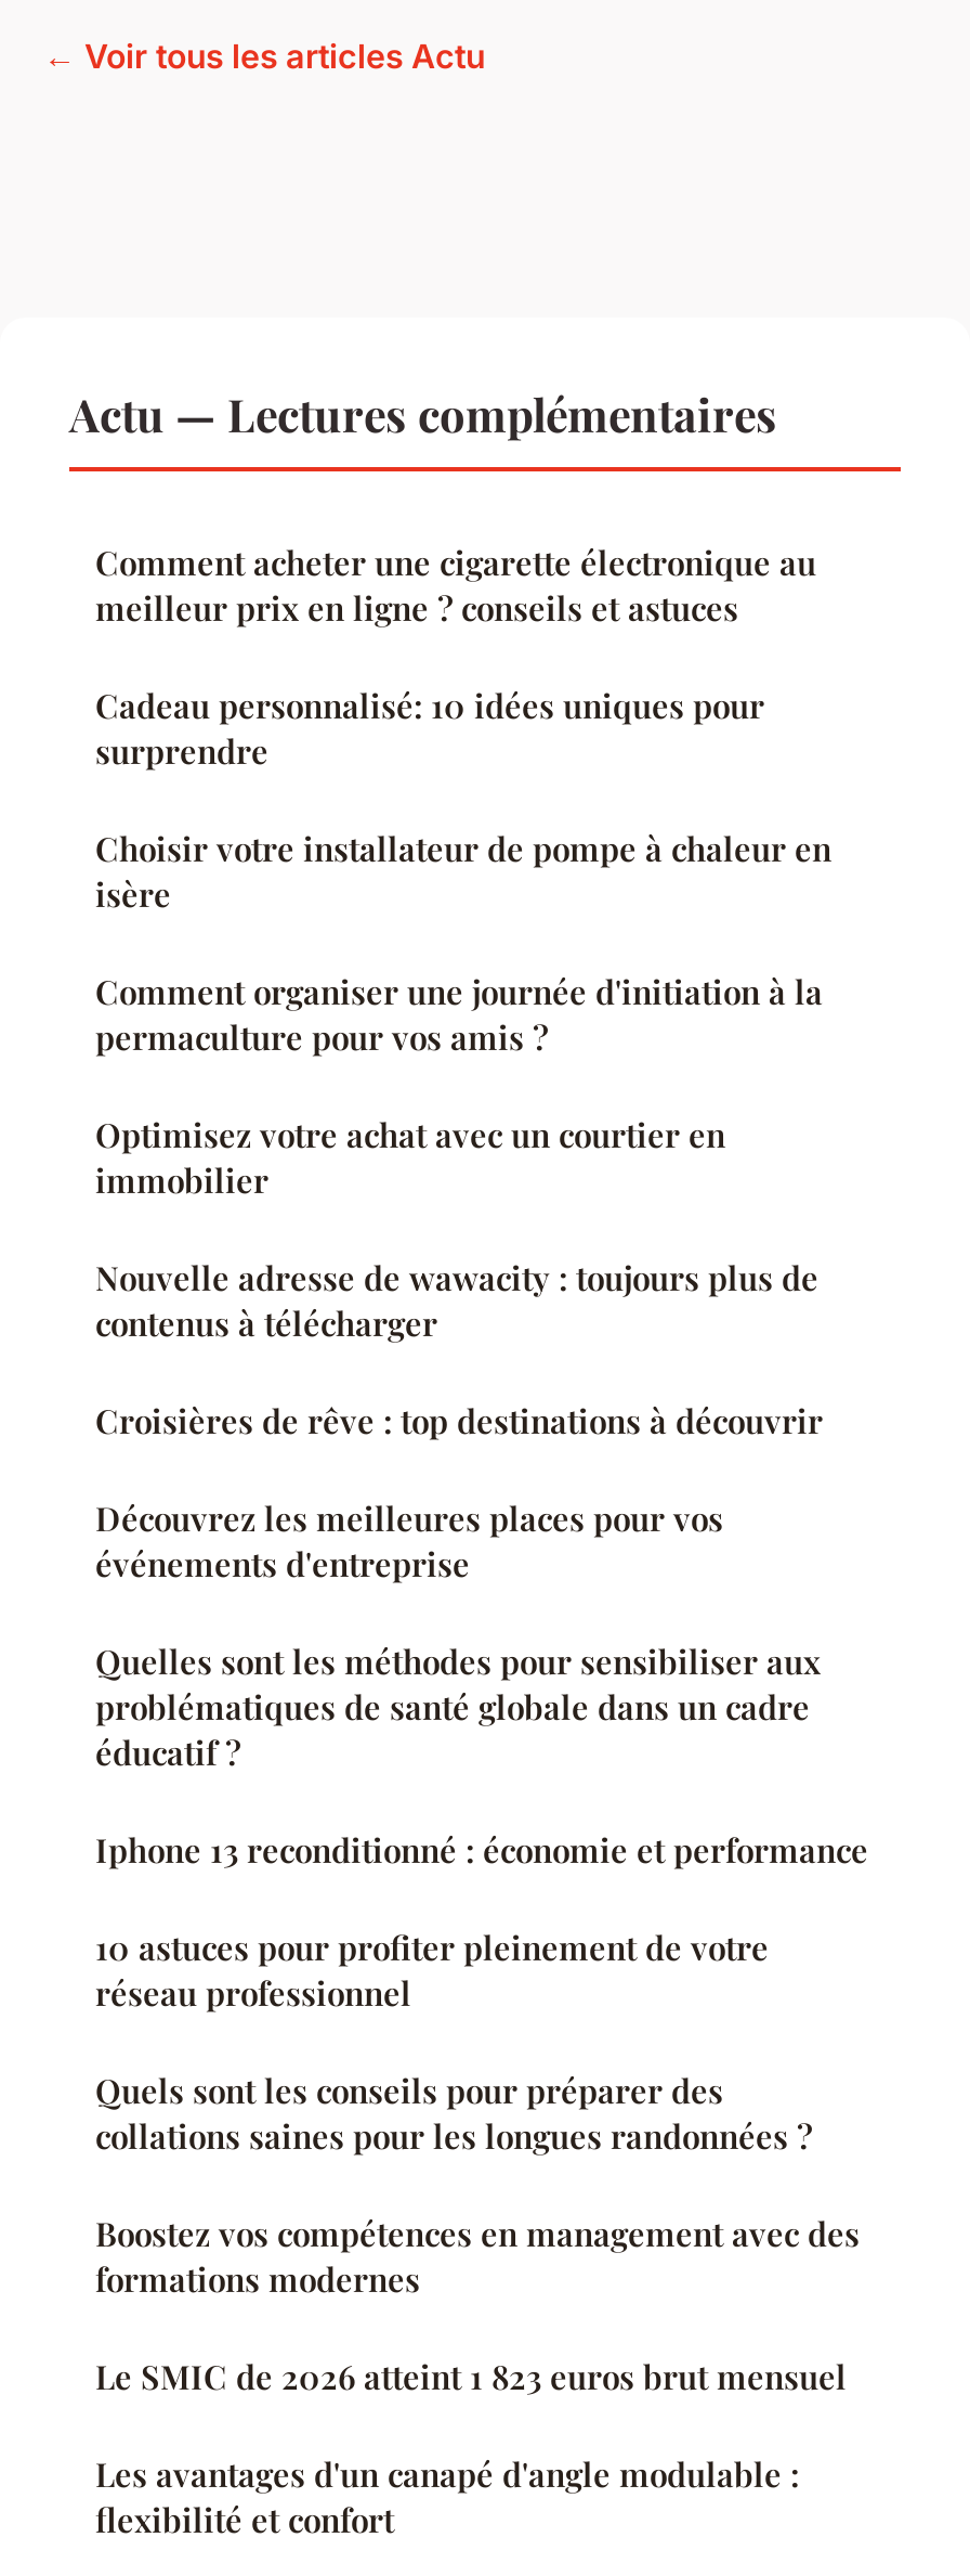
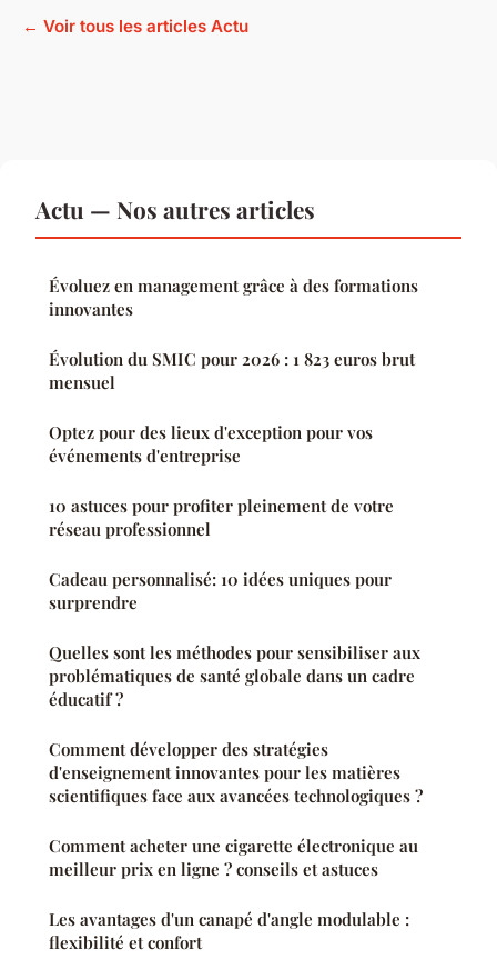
[69,383,777,444] Actu — Lectures complémentaires -> [35,194,418,444] Actu — Nos autres articles | Évoluez en management grâce à des formations | innovantes | Évolution du SMIC pour 2026 : 1 823 euros brut | mensuel | Optez pour des lieux d'exception pour vos
moved [95,541,816,630] -> [49,835,418,880]: Comment acheter une cigarette électronique au | meilleur prix en ligne ? conseils et astuces
moved [95,684,764,773] -> [49,568,392,614]: Cadeau personnalisé: 10 idées uniques pour | surprendre
[95,828,831,1541] Choisir votre installateur de pompe à chaleur en | isère | Comment organiser une journée d'initiation à la | permaculture pour vos amis ? | Optimisez votre achat avec un courtier en | immobilier | Nouvelle adresse de wawacity : toujours plus de | contenus à télécharger | Croisières de rêve : top destinations à découvrir | Découvrez les meilleures places pour vos -> none
moved [95,1543,470,1586] -> [49,445,241,467]: événements d'entreprise
[95,1829,868,2399] Iphone 13 reconditionné : économie et performance | Quels sont les conseils pour préparer des | collations saines pour les longues randonnées ? | Boostez vos compétences en management avec des | formations modernes | Le SMIC de 2026 atteint 1 823 euros brut mensuel -> [49,738,423,807] Comment développer des stratégies | d'enseignement innovantes pour les matières | scientifiques face aux avancées technologiques ?
moved [95,1926,769,2015] -> [49,495,394,540]: 10 astuces pour profiter pleinement de votre | réseau professionnel

